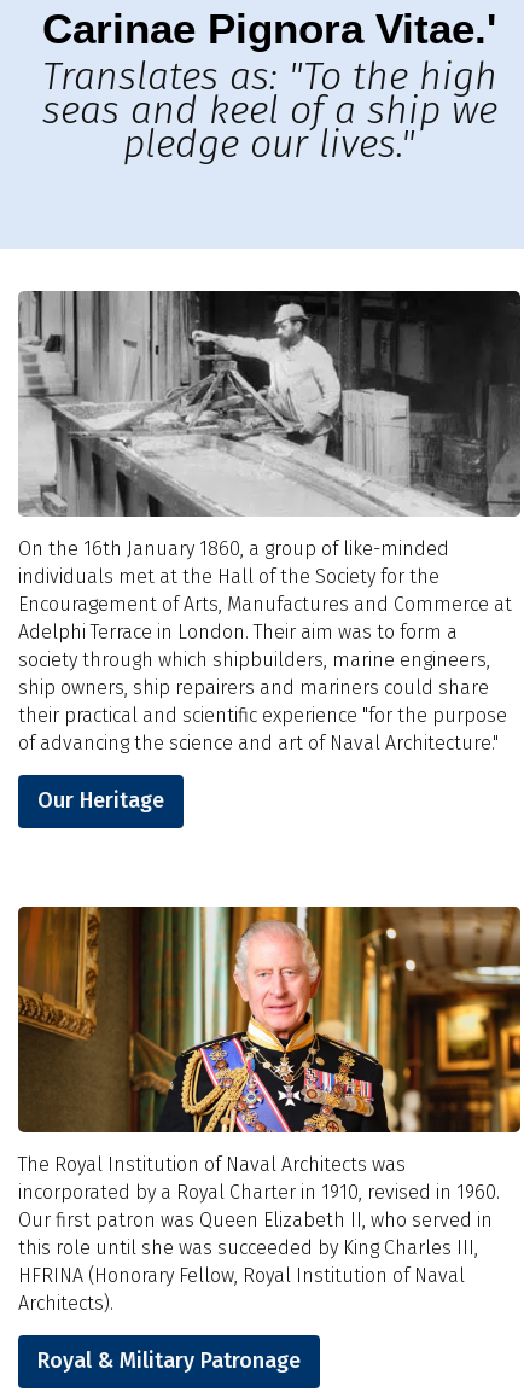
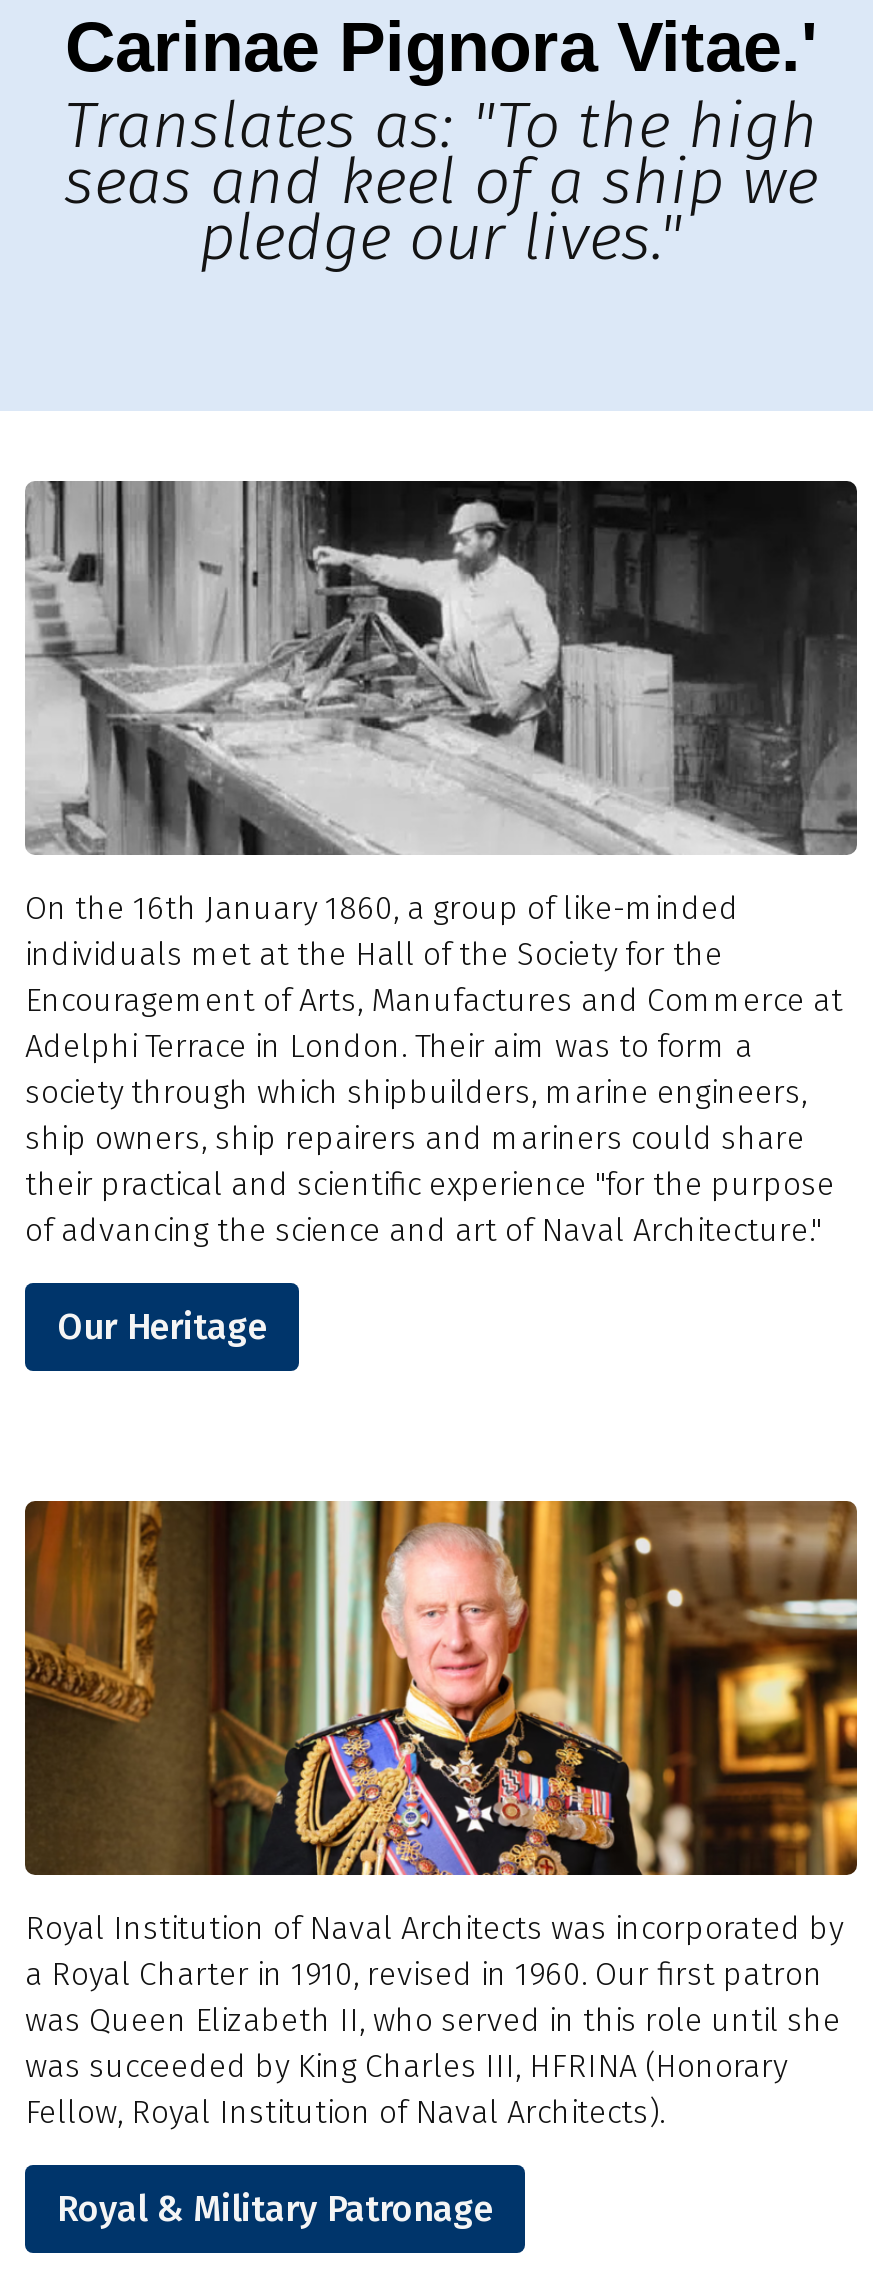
[18,1153,500,1314] The Royal Institution of Naval Architects was | incorporated by a Royal Charter in 1910, revised in 1960. | Our first patron was Queen Elizabeth II, who served in | this role until she was succeeded by King Charles III, | HFRINA (Honorary Fellow, Royal Institution of Naval | Architects). -> [25,1910,843,2132] Royal Institution of Naval Architects was incorporated by | a Royal Charter in 1910, revised in 1960. Our first patron | was Queen Elizabeth II, who served in this role until she | was succeeded by King Charles III, HFRINA (Honorary | Fellow, Royal Institution of Naval Architects).

